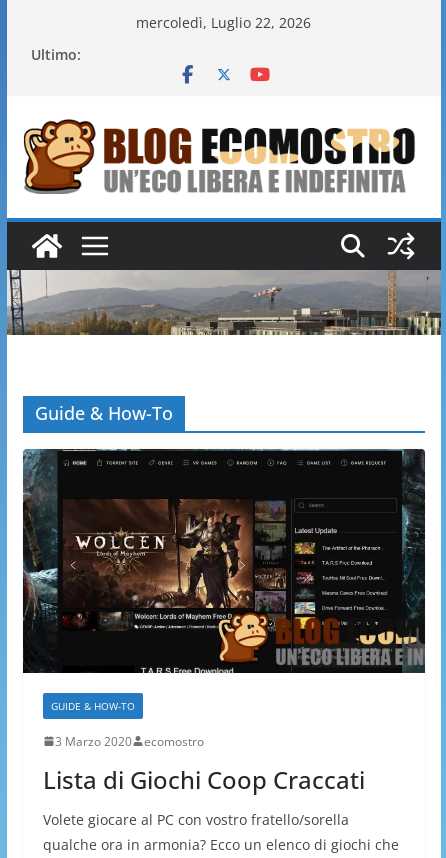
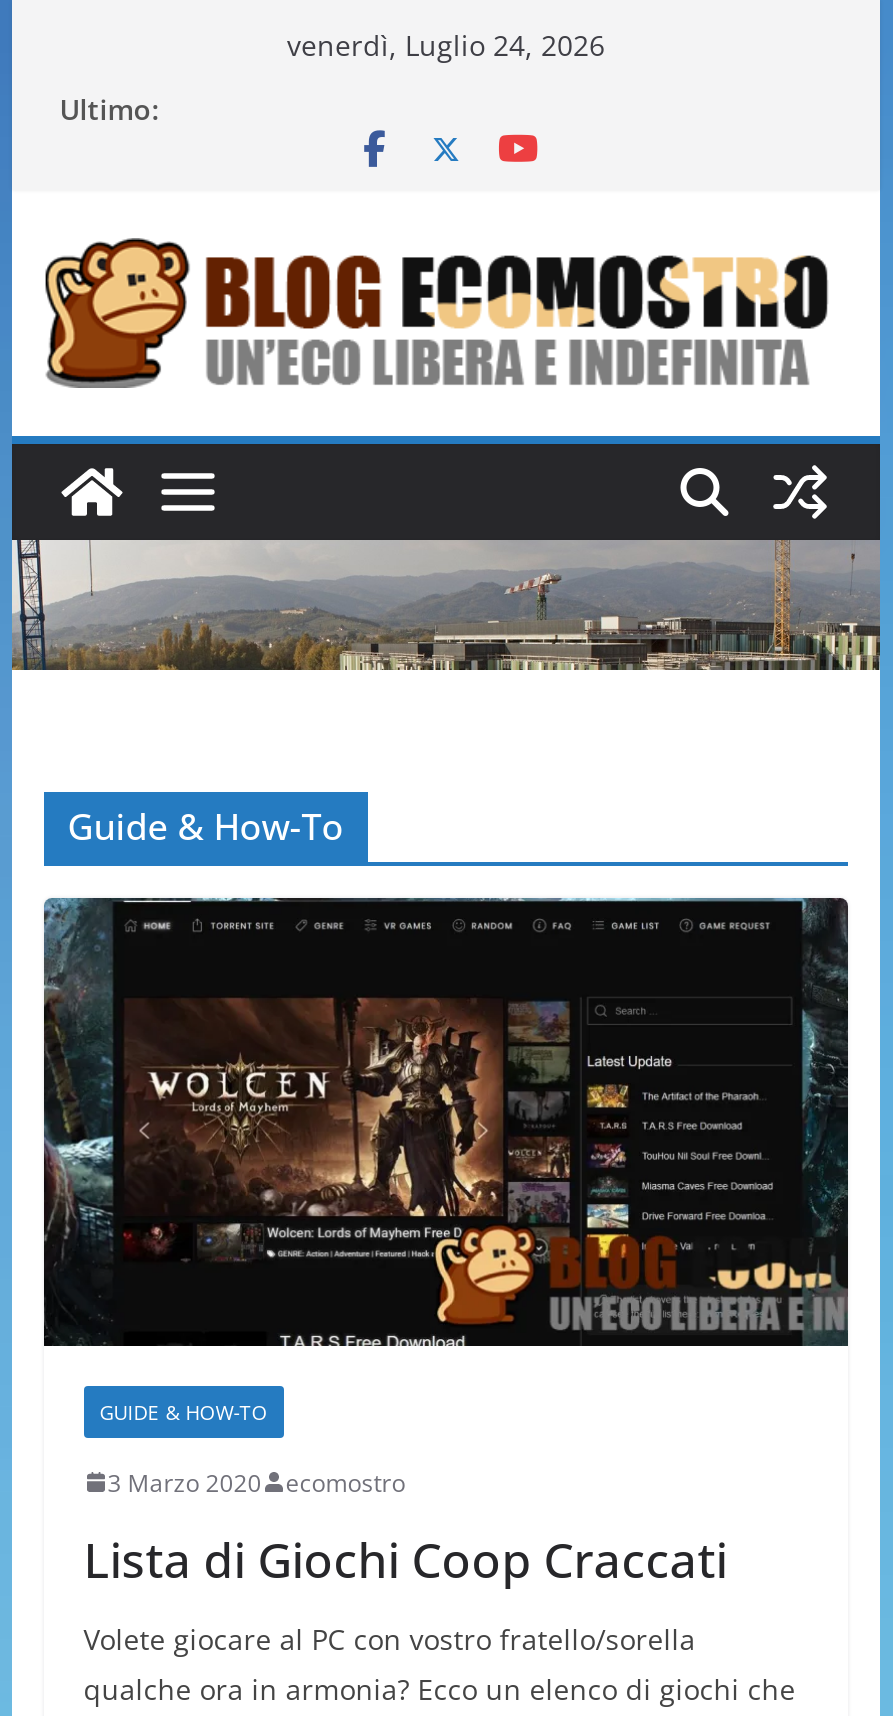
[136,13,311,32] mercoledì, Luglio 22, 2026 -> [287,26,605,64] venerdì, Luglio 24, 2026

